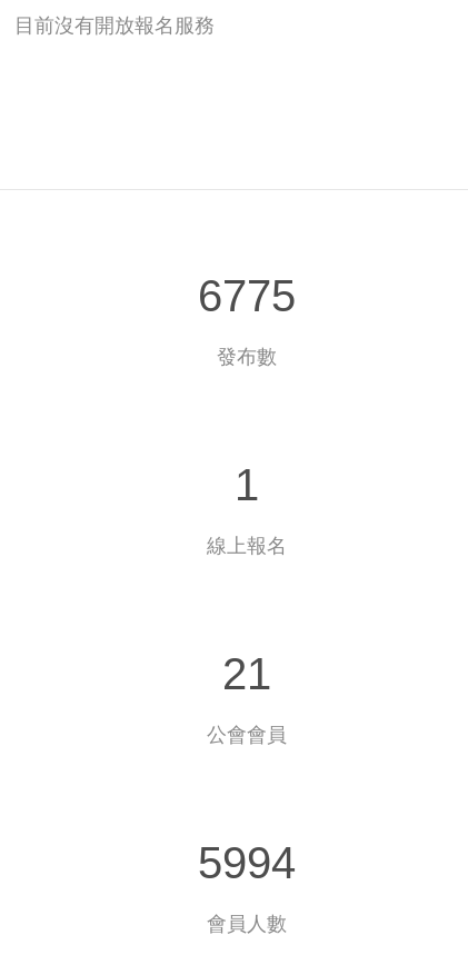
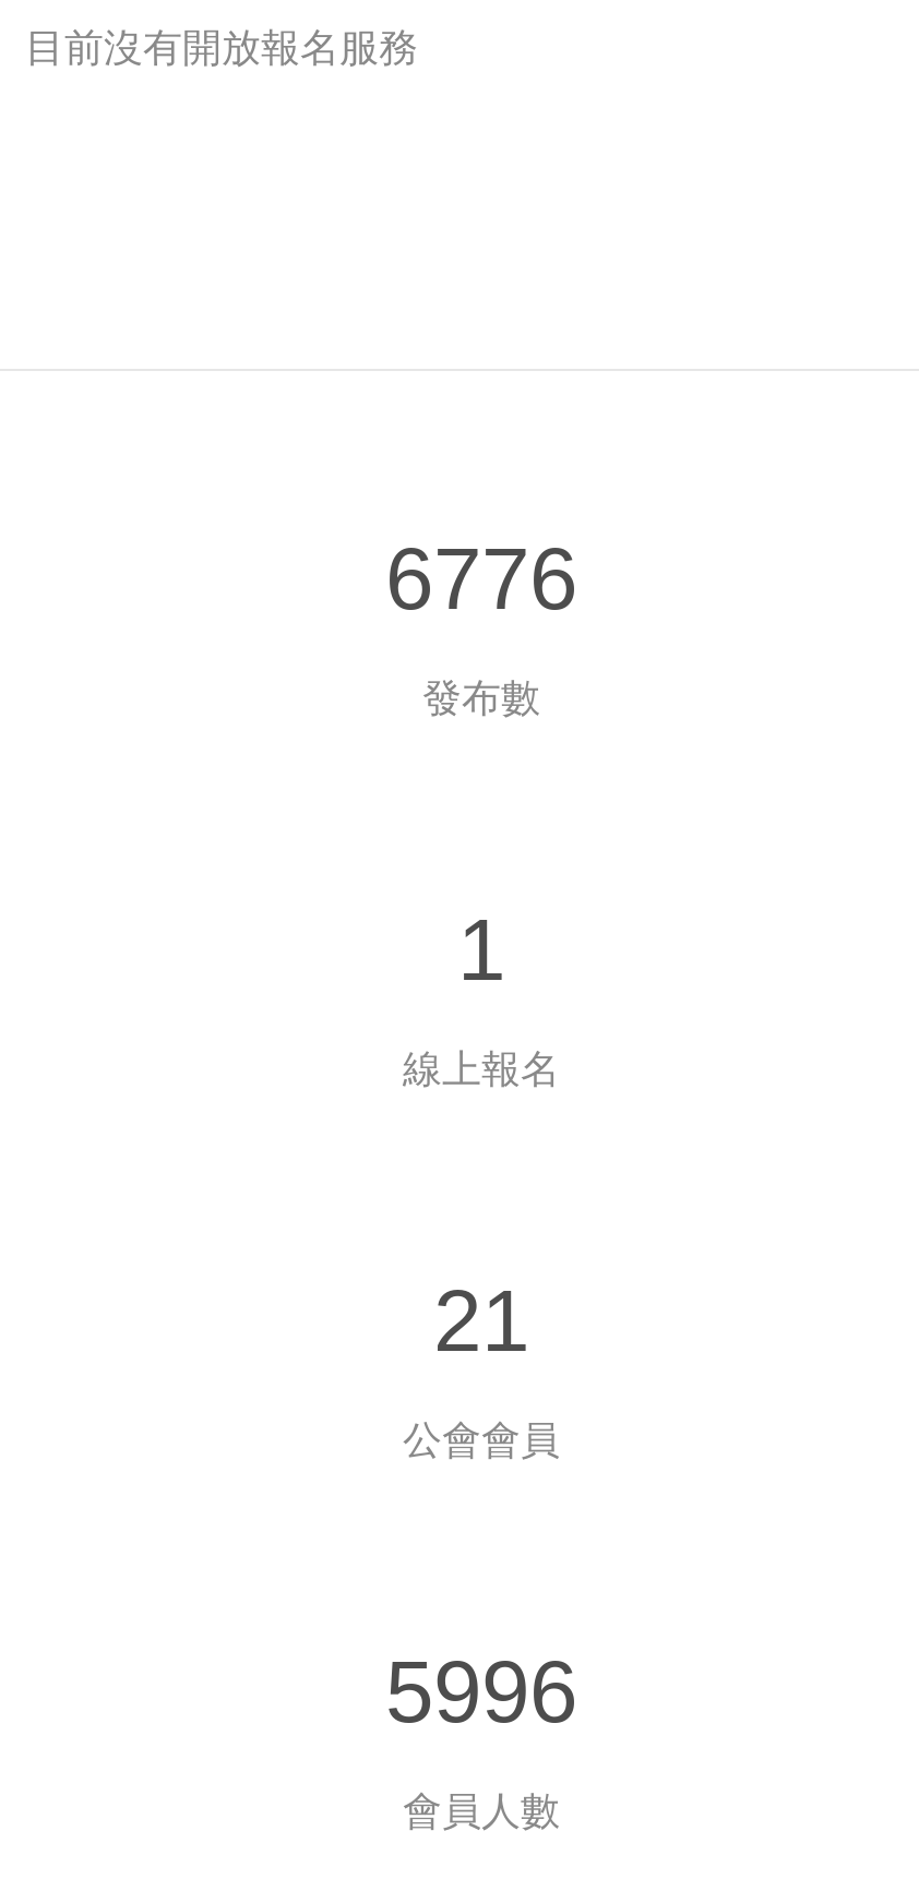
[198,272,296,321] 6775 -> [385,531,577,627] 6776
[198,839,296,888] 5994 -> [385,1644,577,1740] 5996

